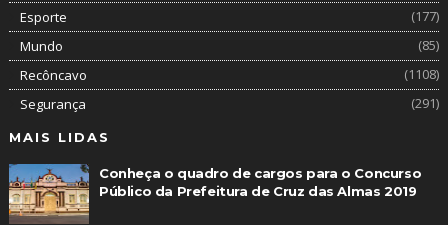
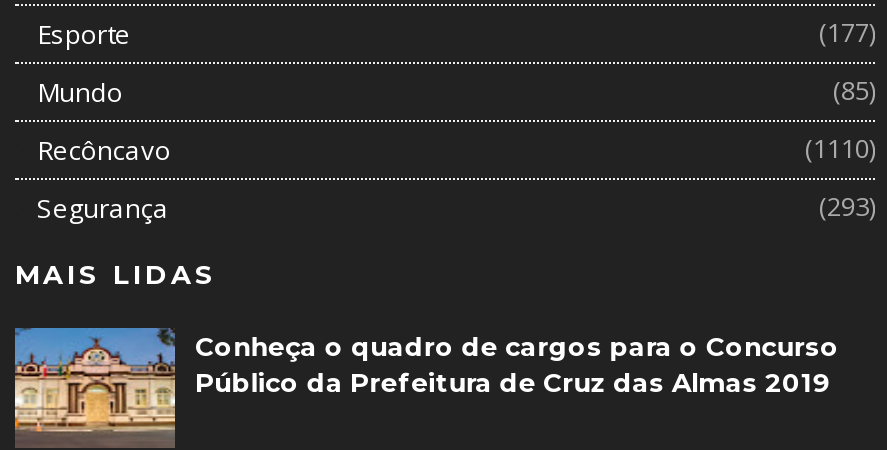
[404,65,439,83] (1108) -> [805,130,875,166] (1110)
[411,94,439,112] (291) -> [819,188,875,224] (293)

